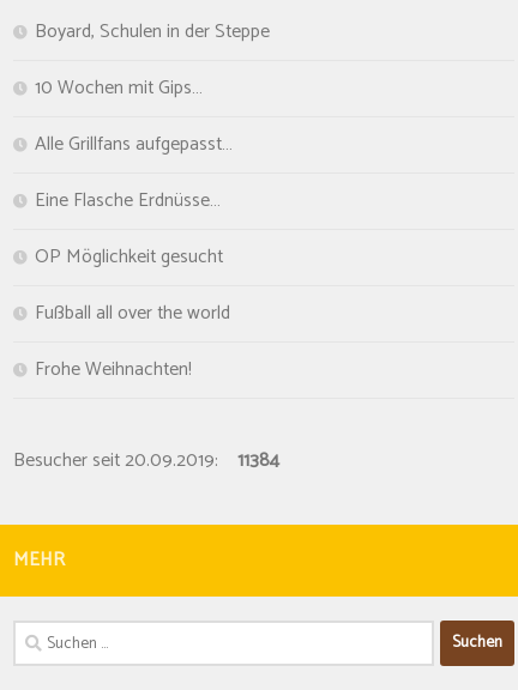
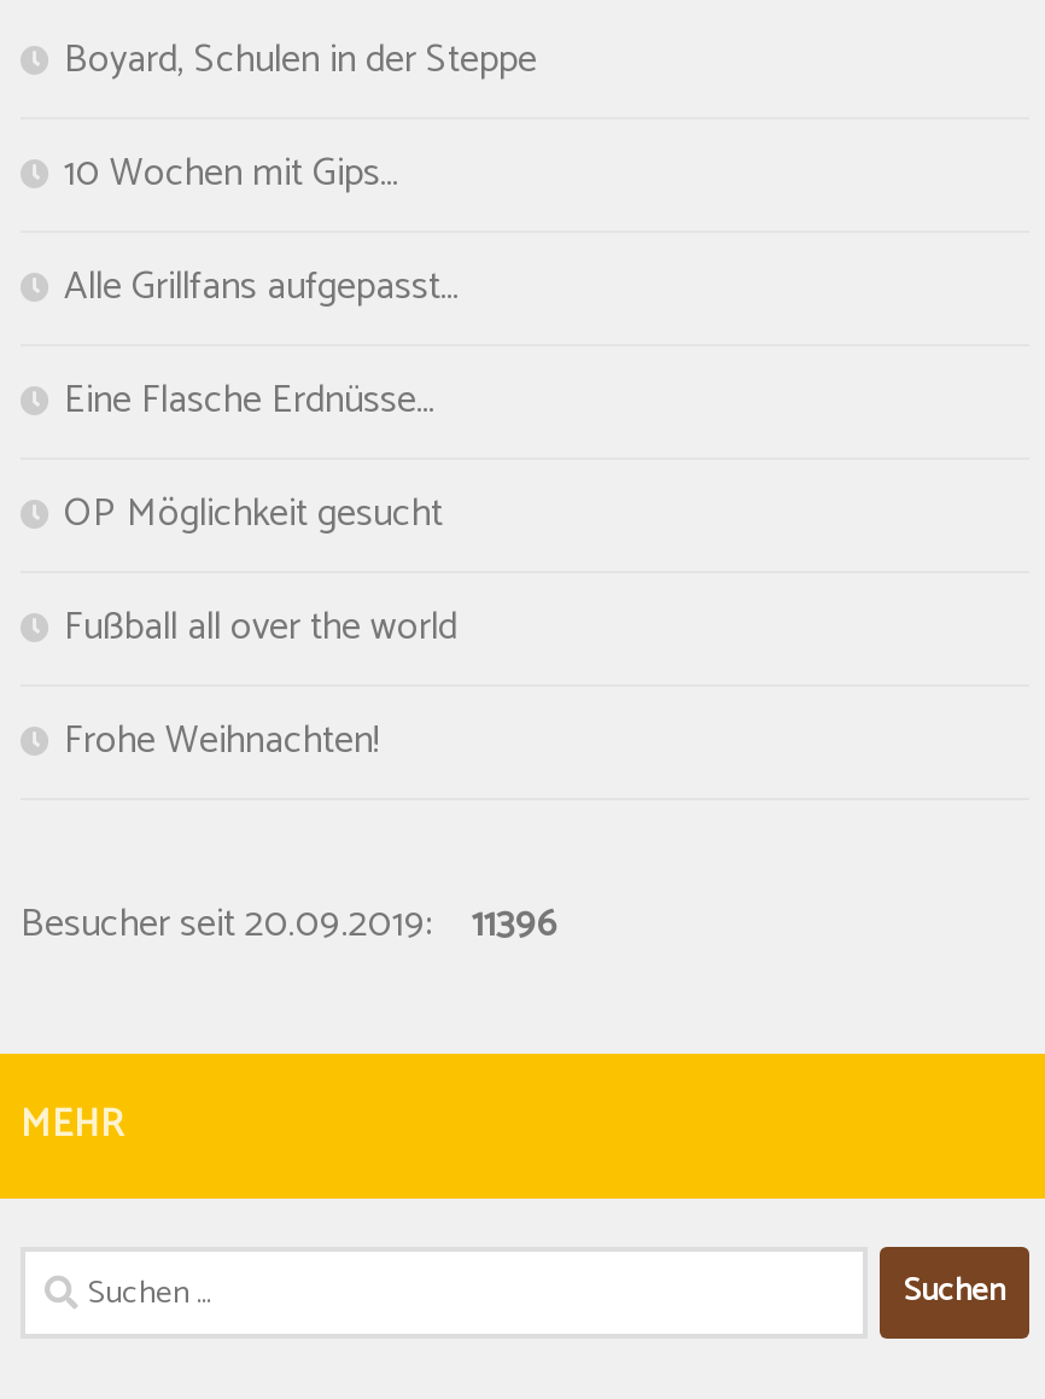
[13,445,279,476] Besucher seit 20.09.2019: 11384 -> [21,895,559,957] Besucher seit 20.09.2019: 11396

